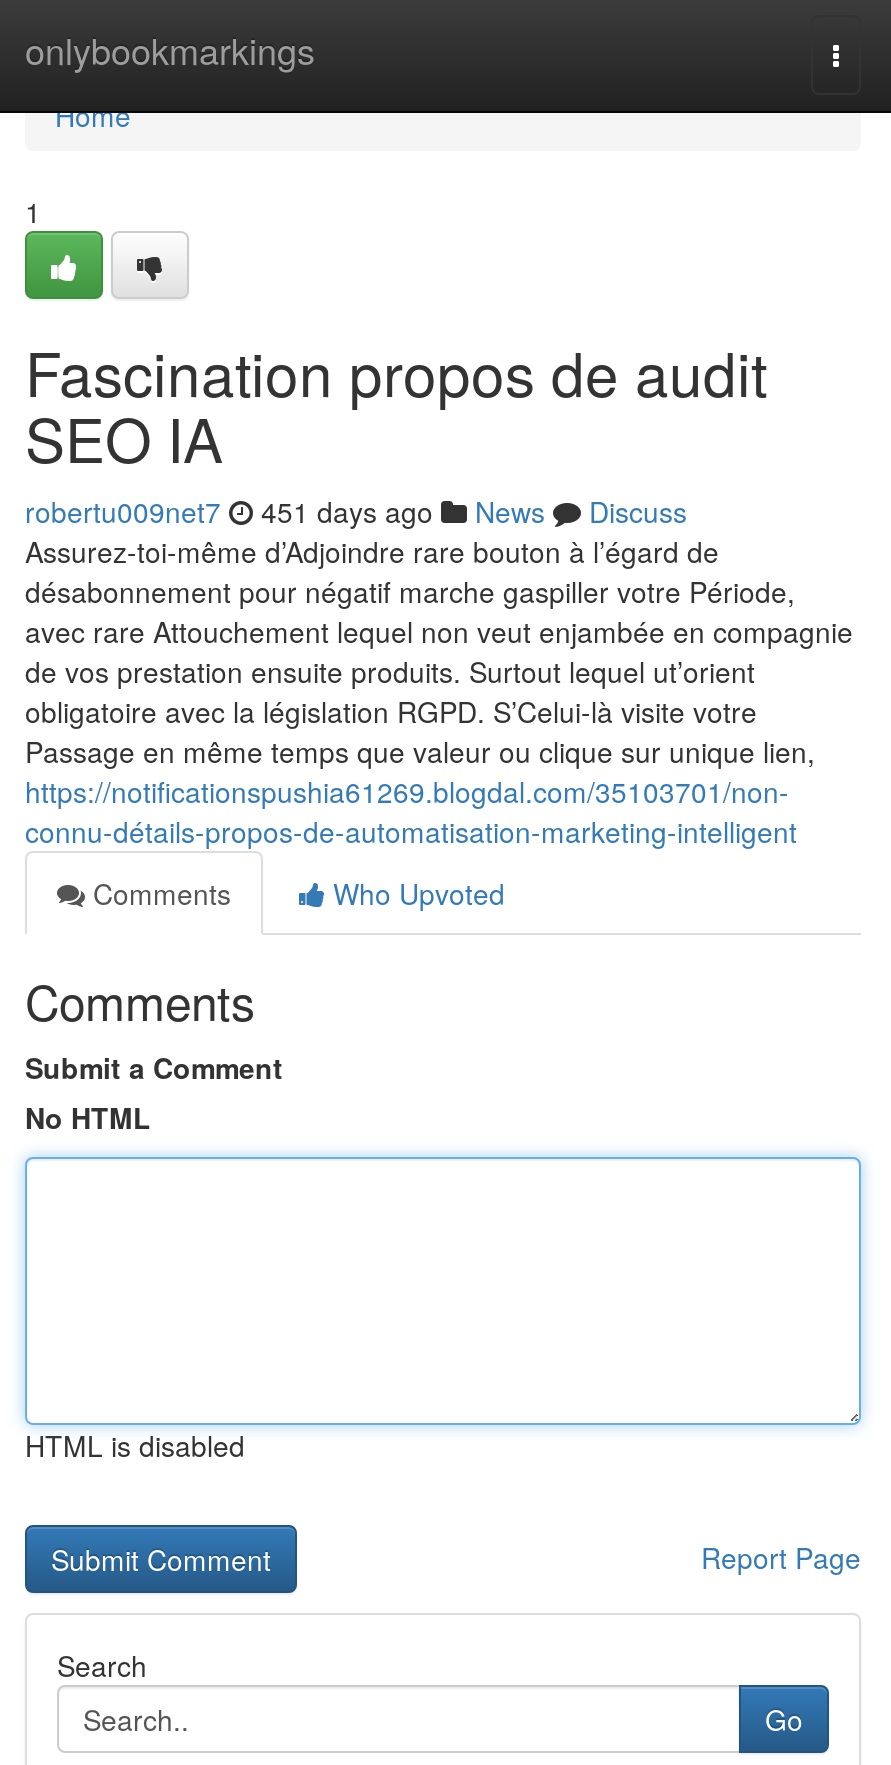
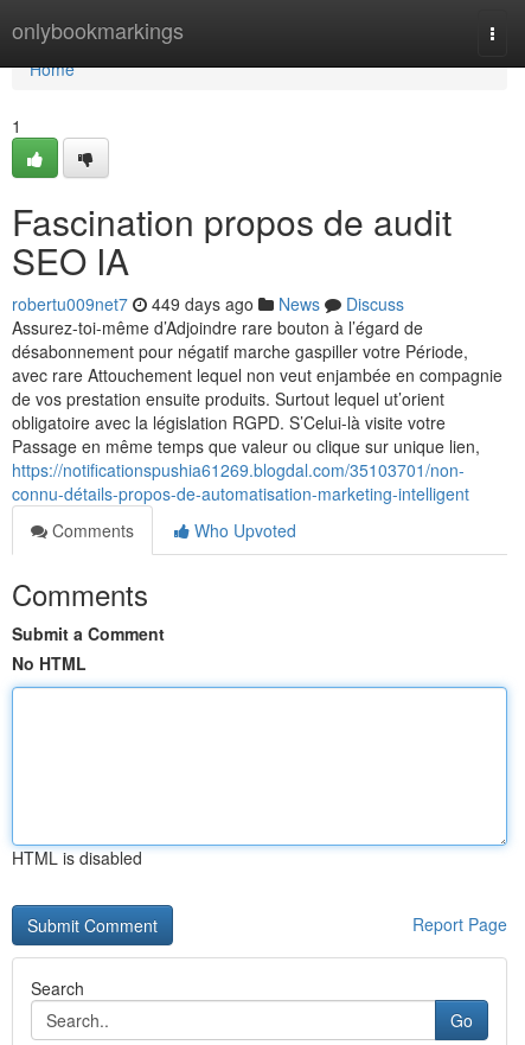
[25,491,687,531] robertu009net7 451 days ago News Discuss -> [12,292,404,316] robertu009net7 449 days ago News Discuss

